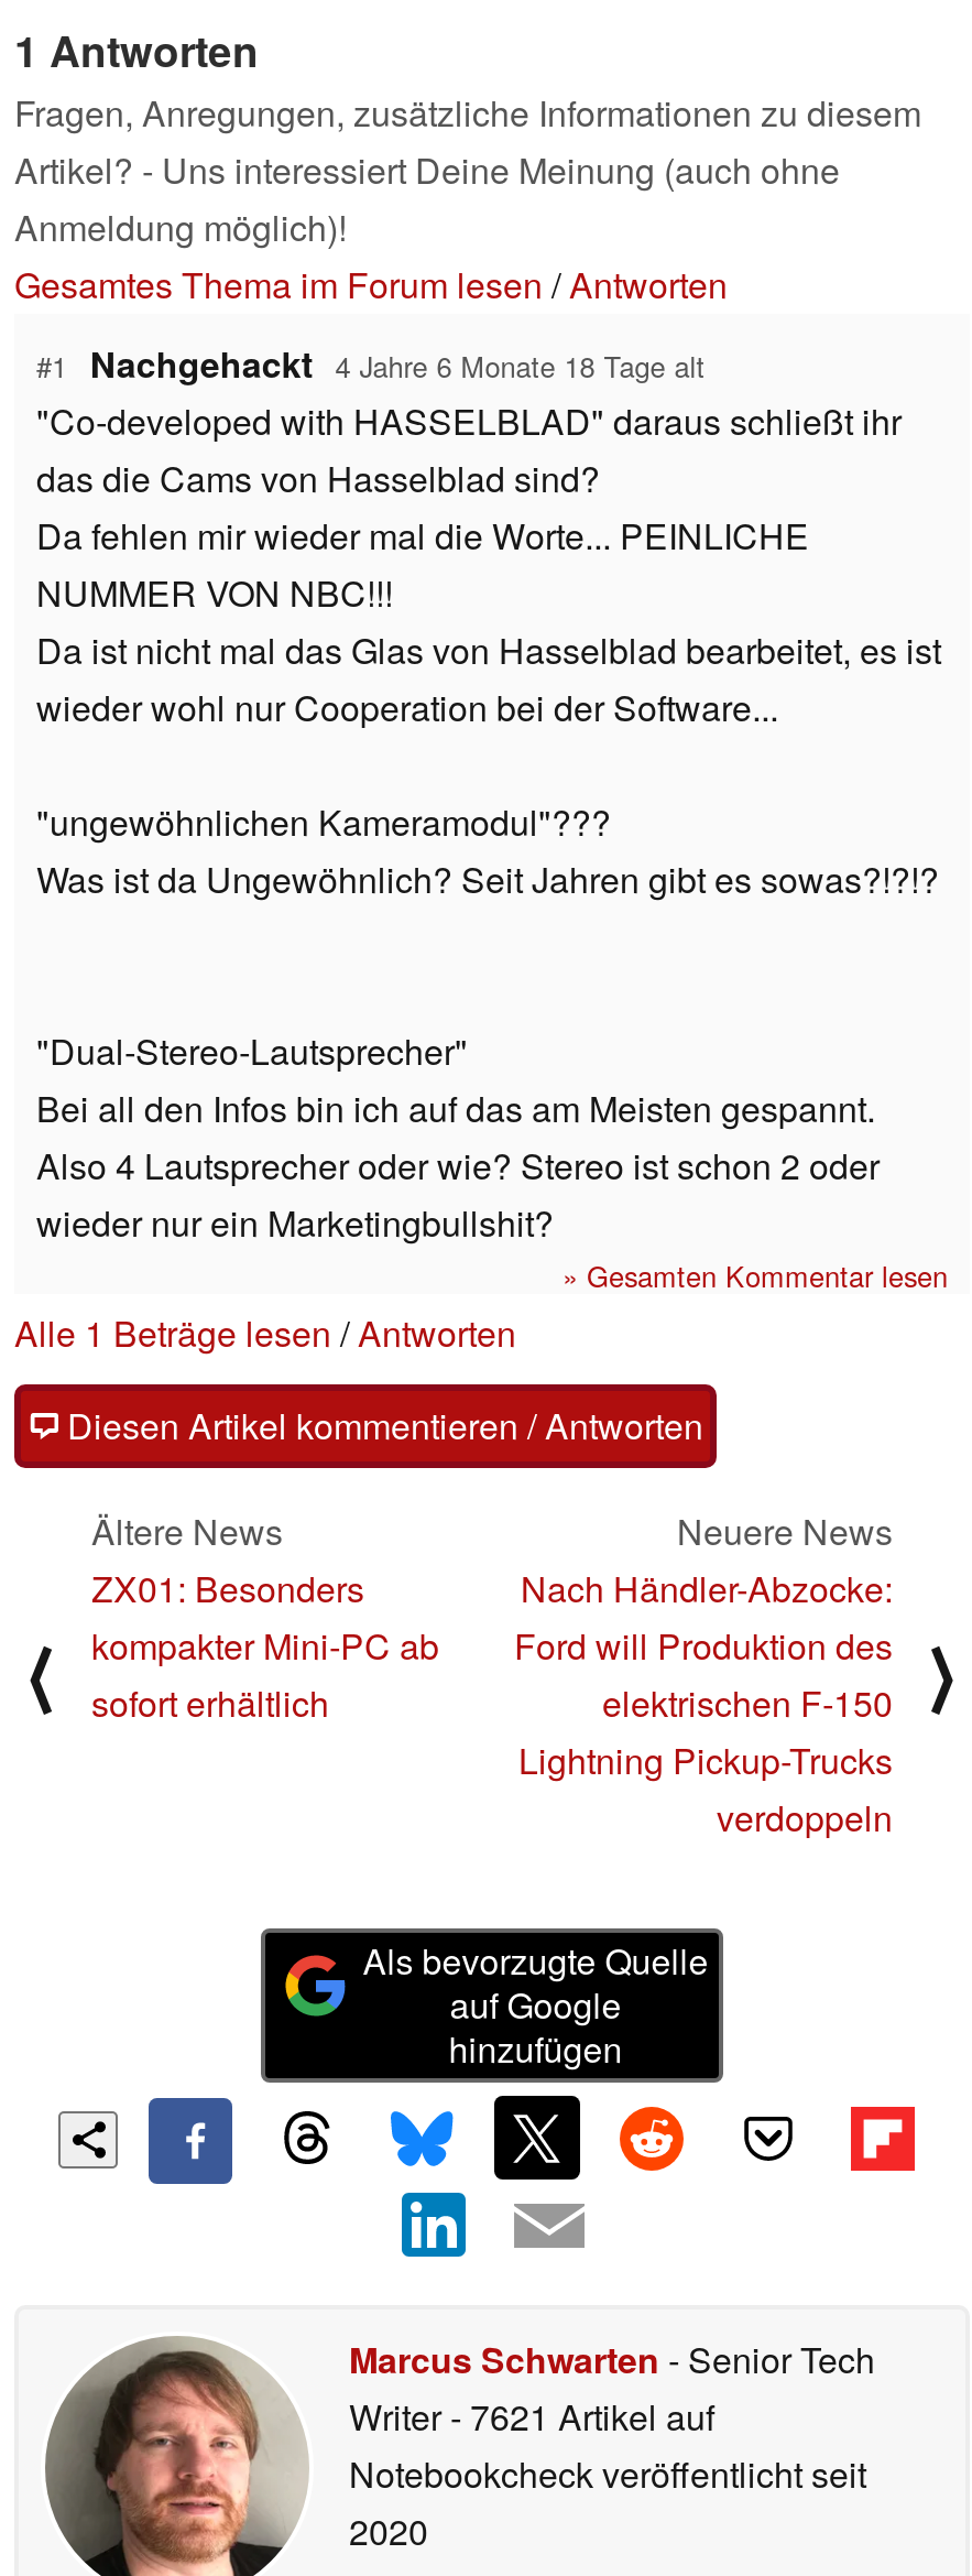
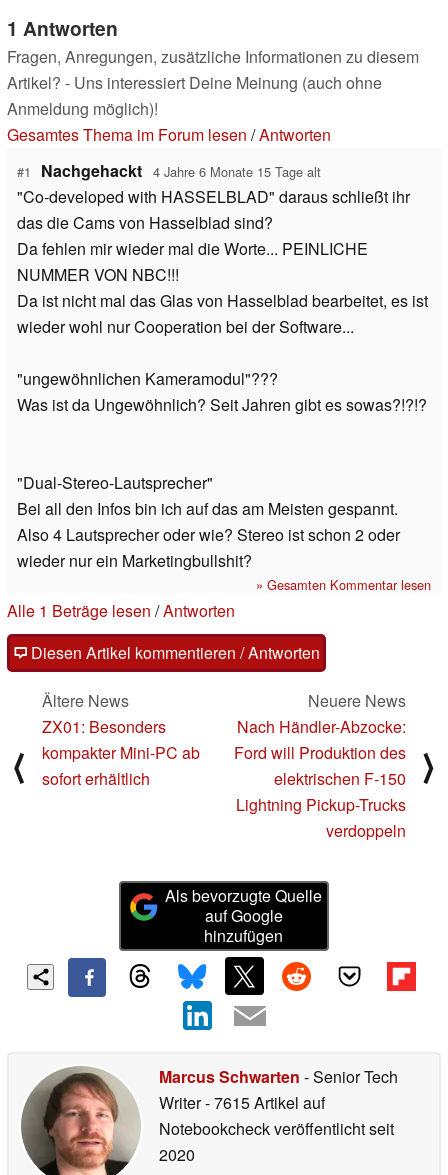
[36,339,705,390] #1 Nachgehackt 4 Jahre 6 Monate 18 Tage alt -> [17,159,321,182] #1 Nachgehackt 4 Jahre 6 Monate 15 Tage alt
[349,2392,714,2442] Writer - 7621 Artikel auf -> [159,1091,325,1114] Writer - 7615 Artikel auf

